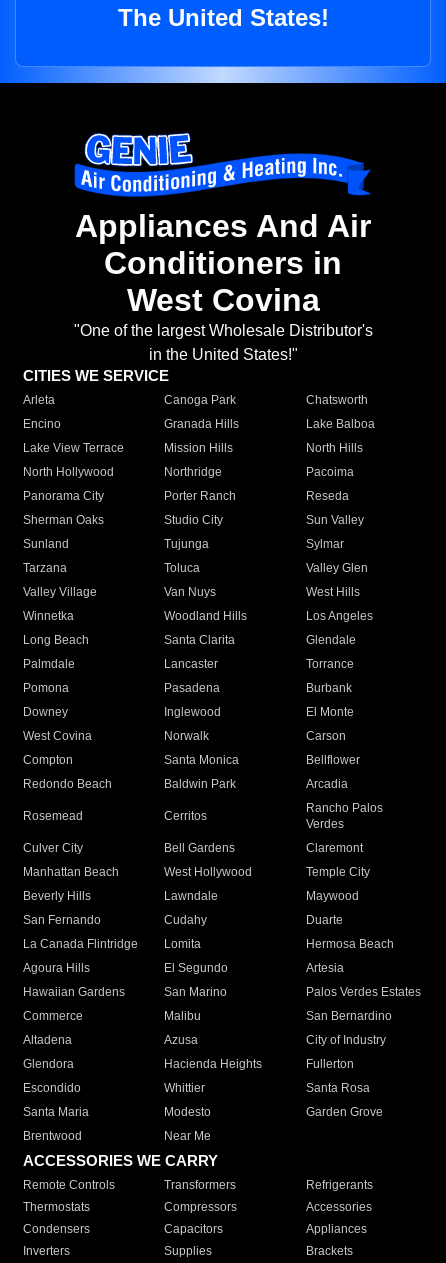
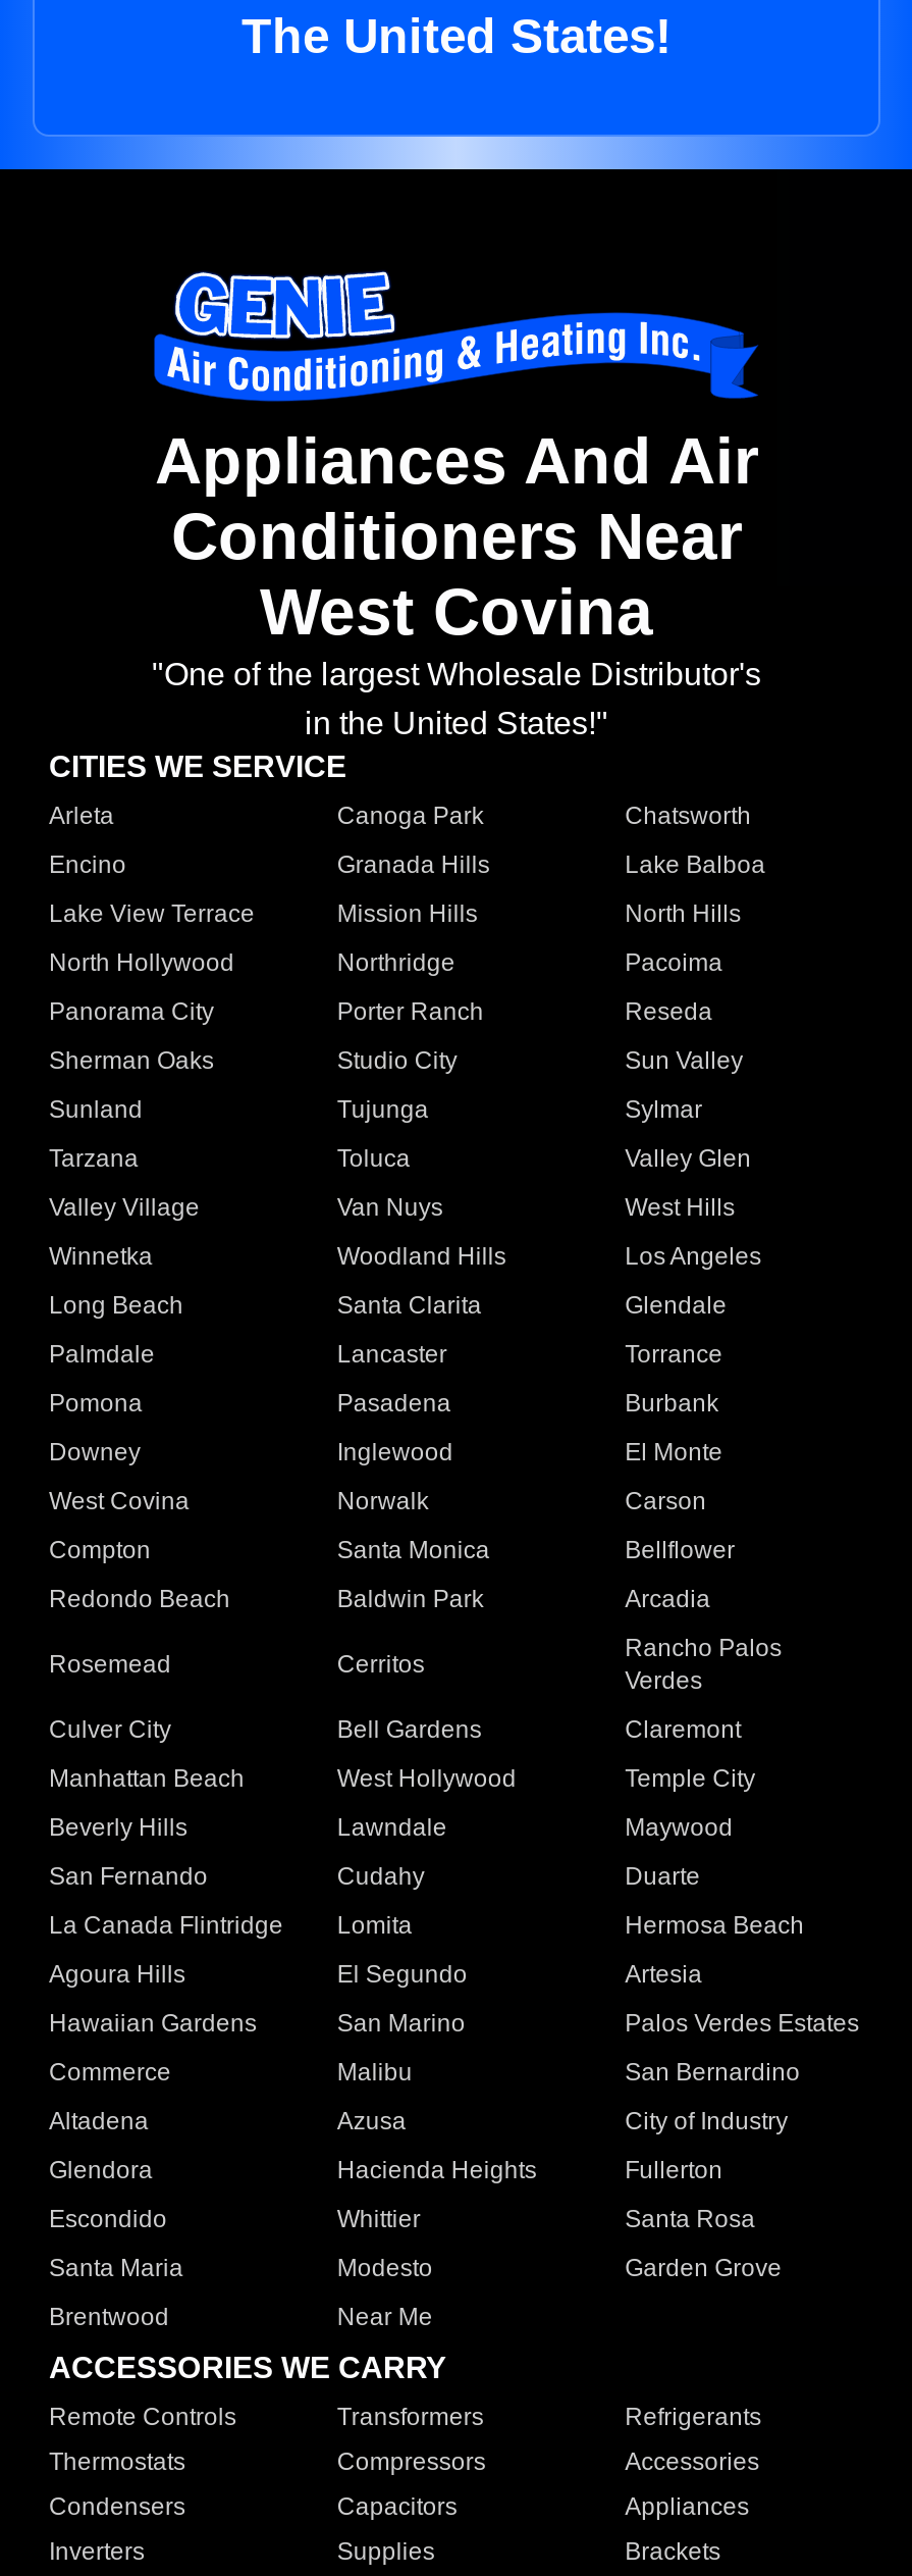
[104,245,342,281] Conditioners in -> [171,500,742,574] Conditioners Near

